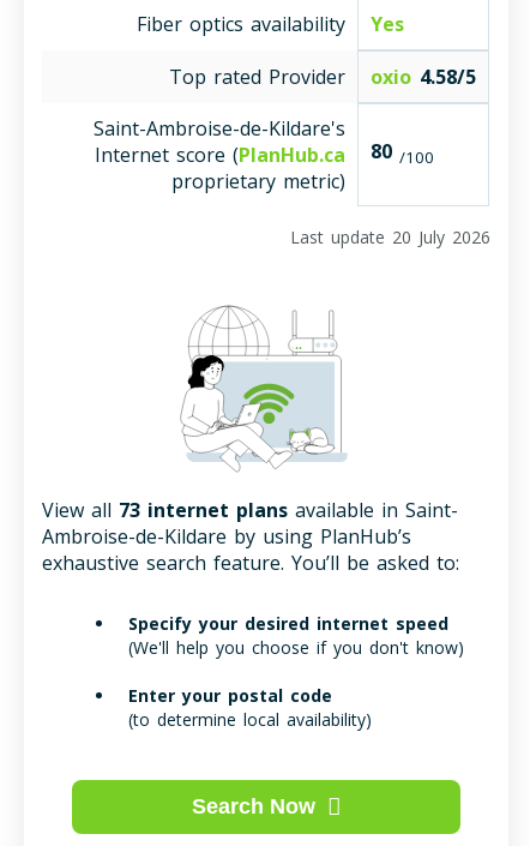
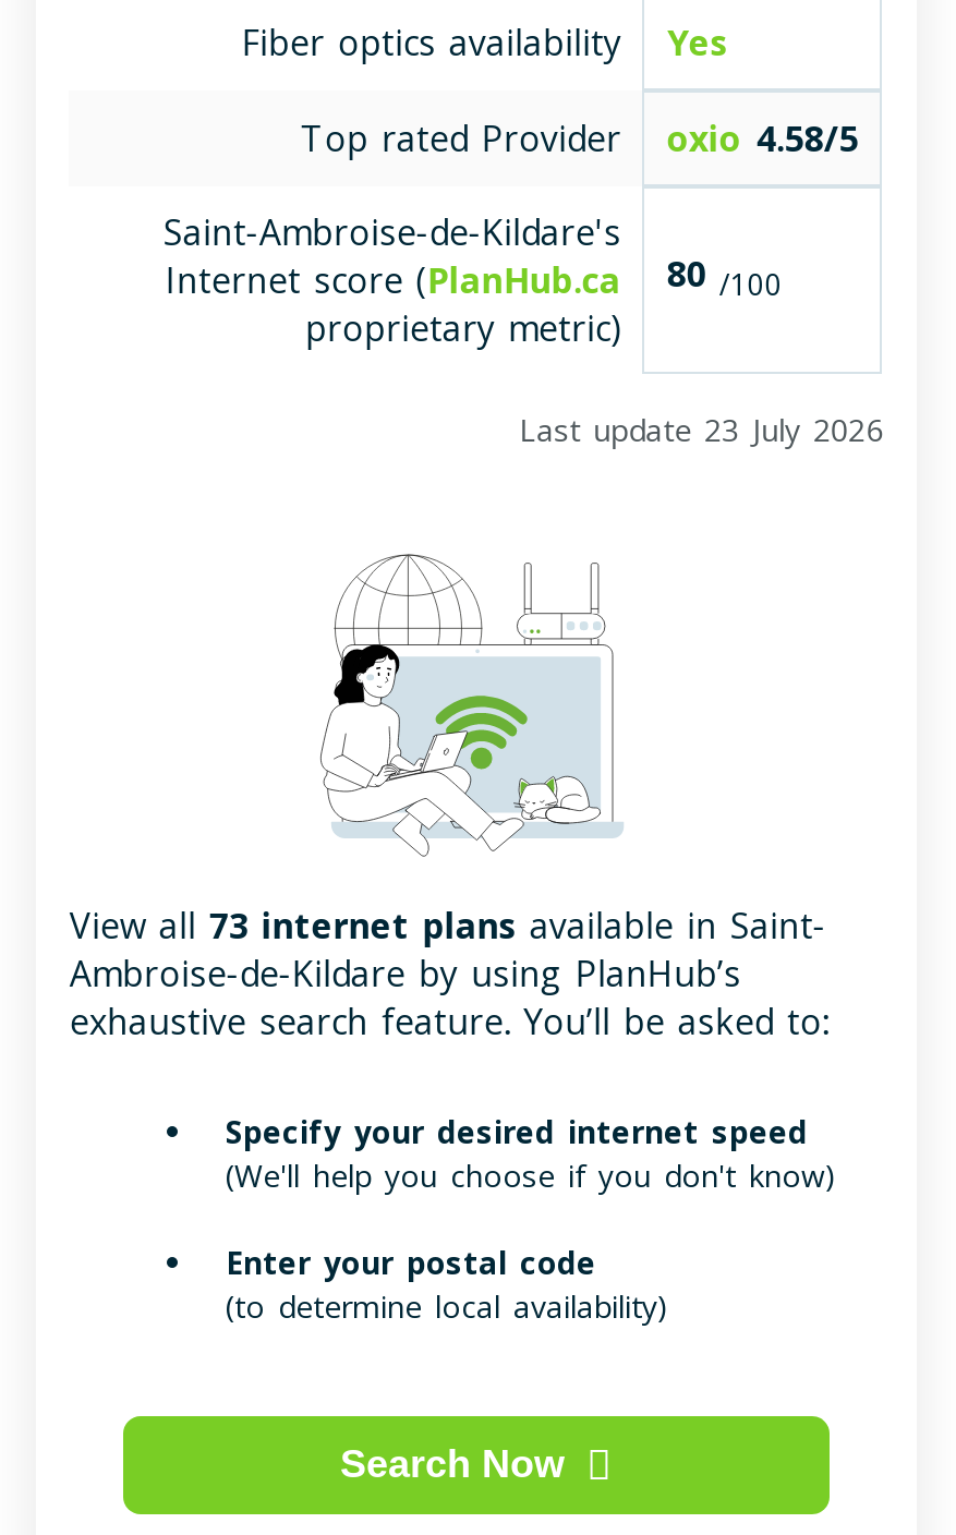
[290,226,490,248] Last update 20 July 2026 -> [519,409,883,450] Last update 23 July 2026

